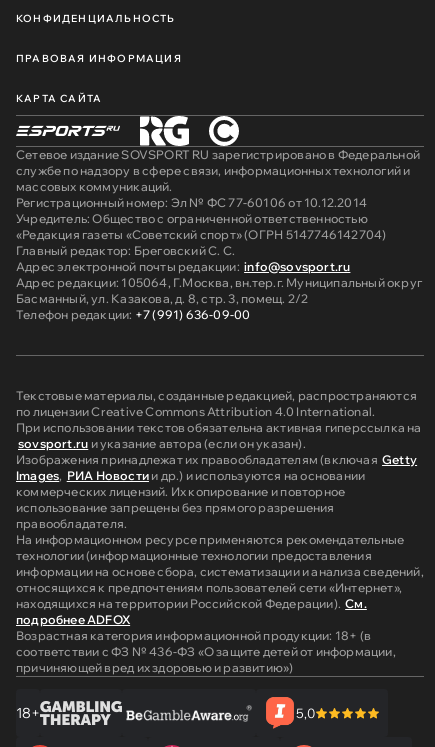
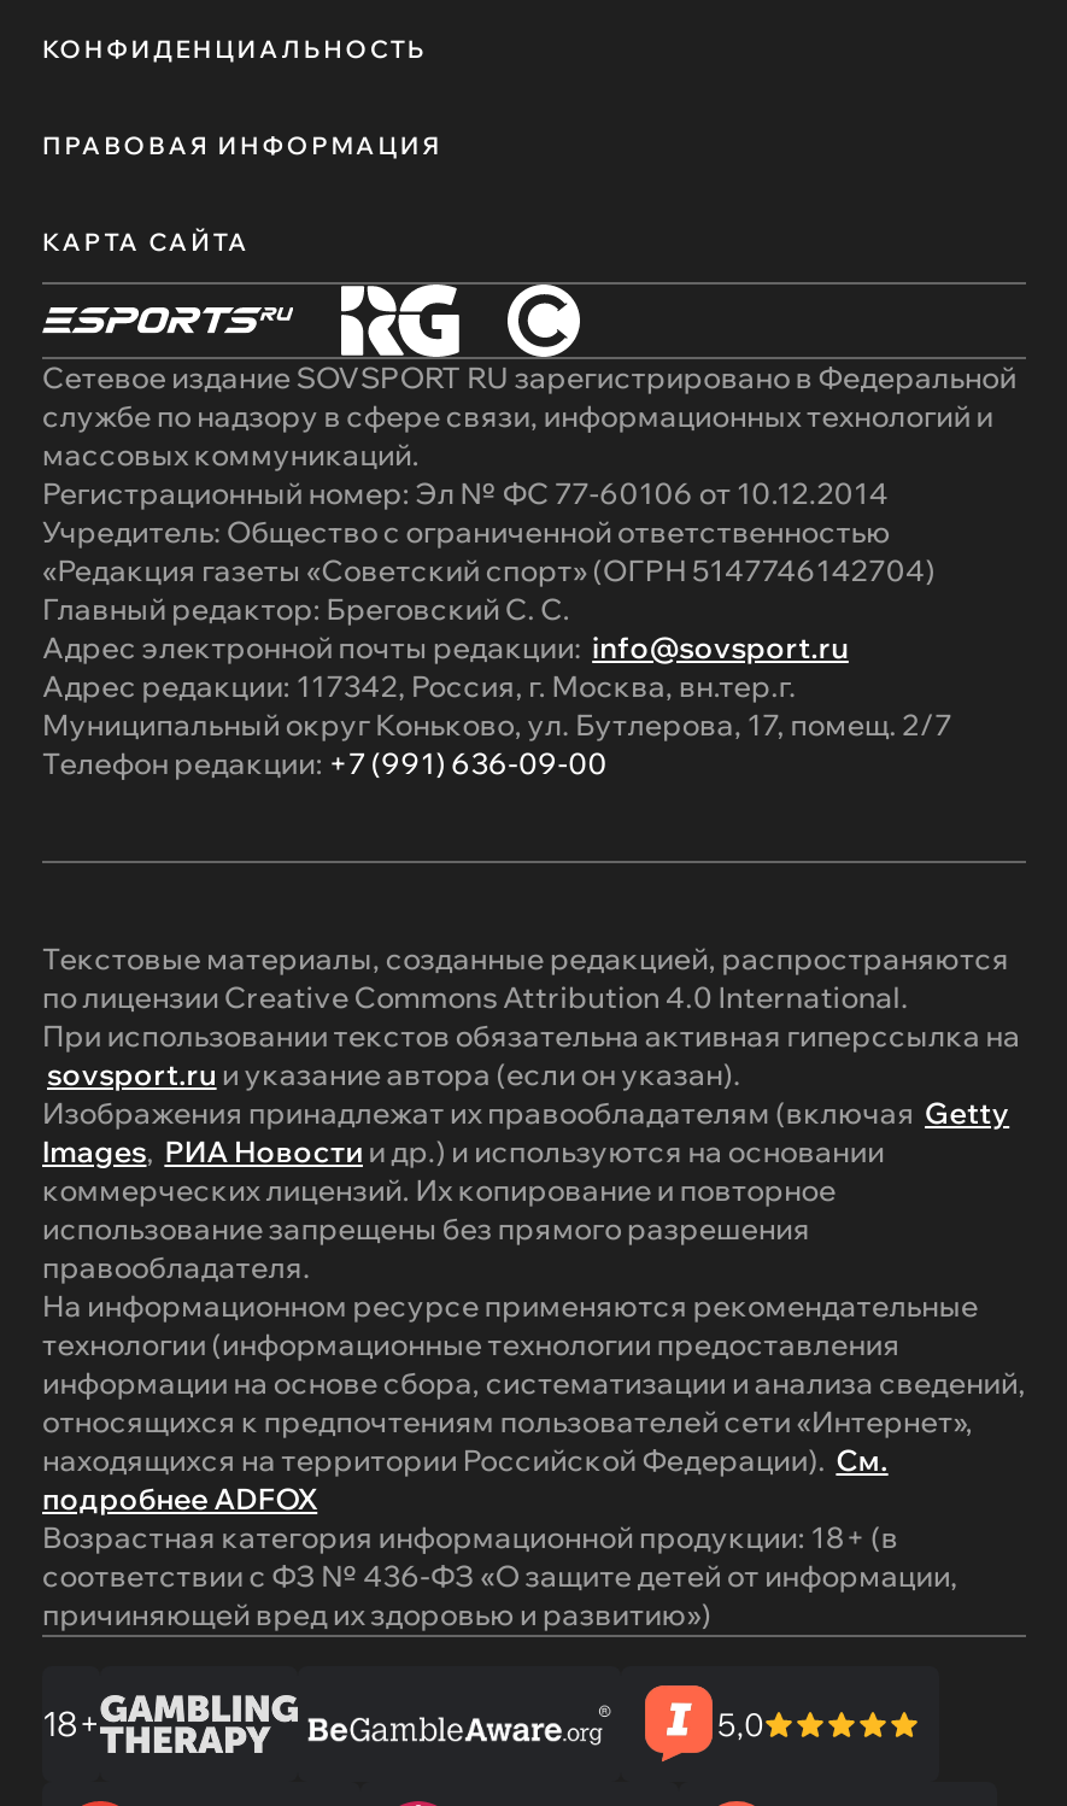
[16,275,422,306] Адрес редакции: 105064, Г.Москва, вн.тер.г. Муниципальный округ | Басманный, ул. Казакова, д. 8, стр. 3, помещ. 2/2 -> [42,669,952,743] Адрес редакции: 117342, Россия, г. Москва, вн.тер.г. | Муниципальный округ Коньково, ул. Бутлерова, 17, помещ. 2/7

